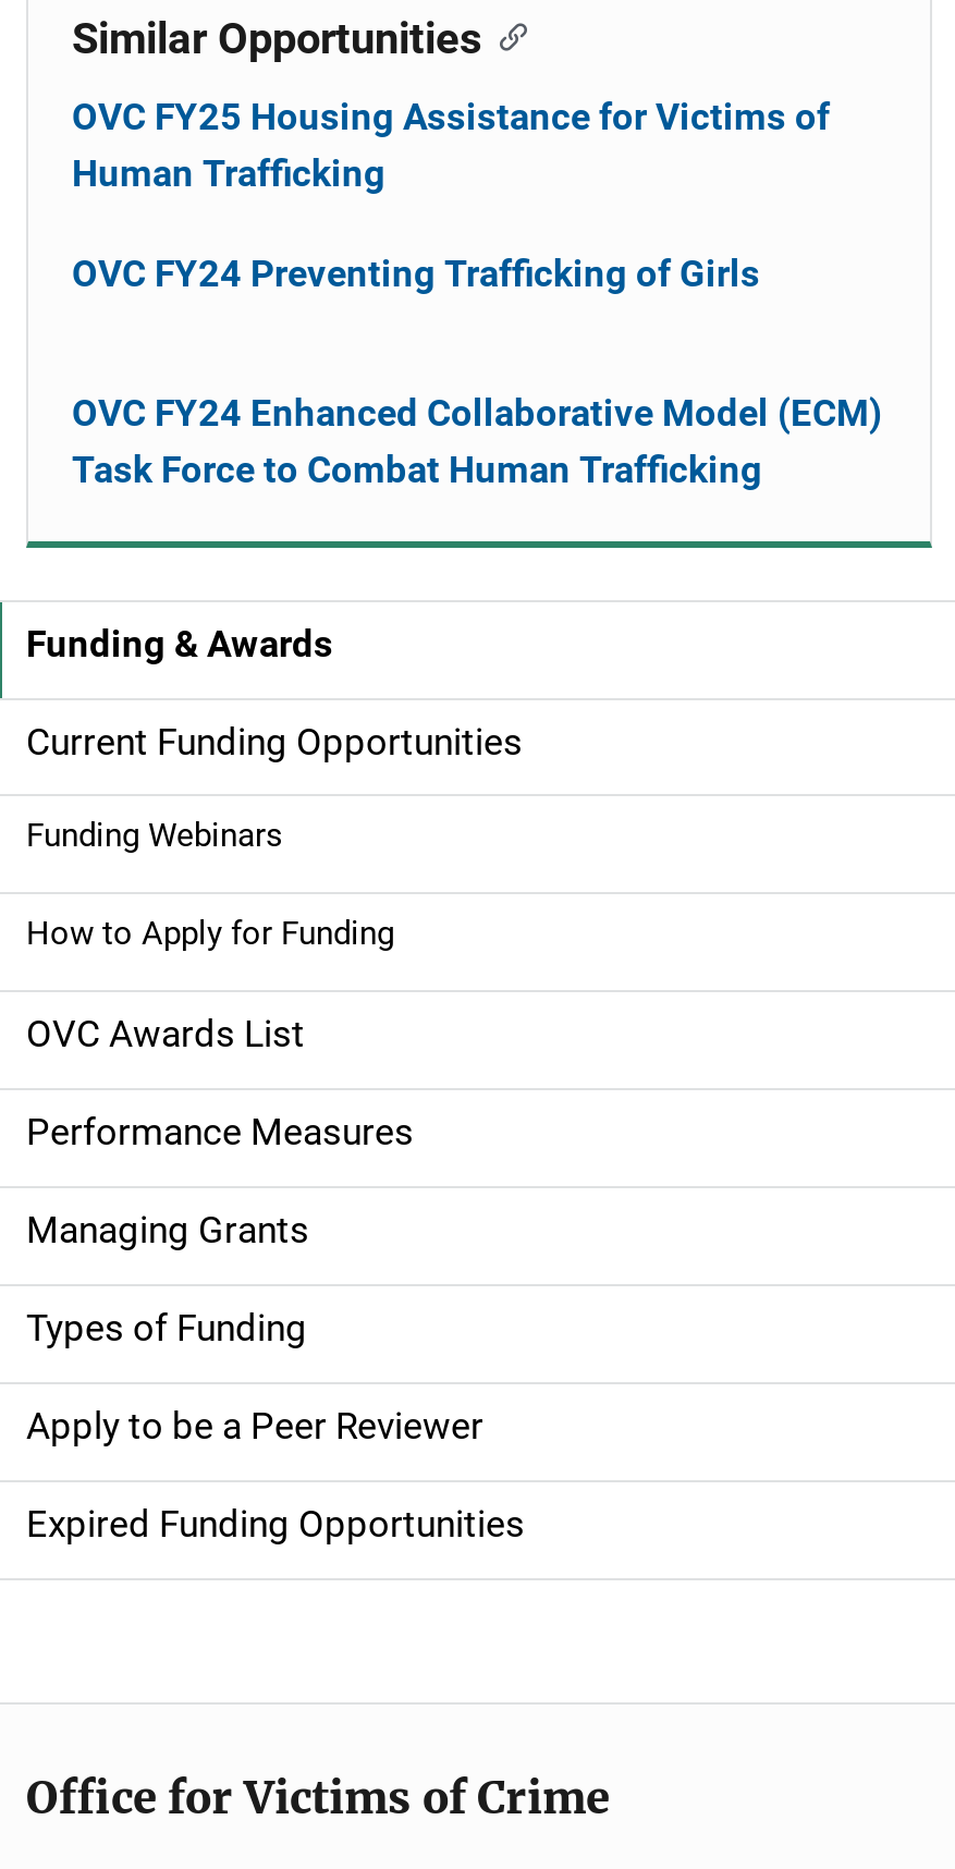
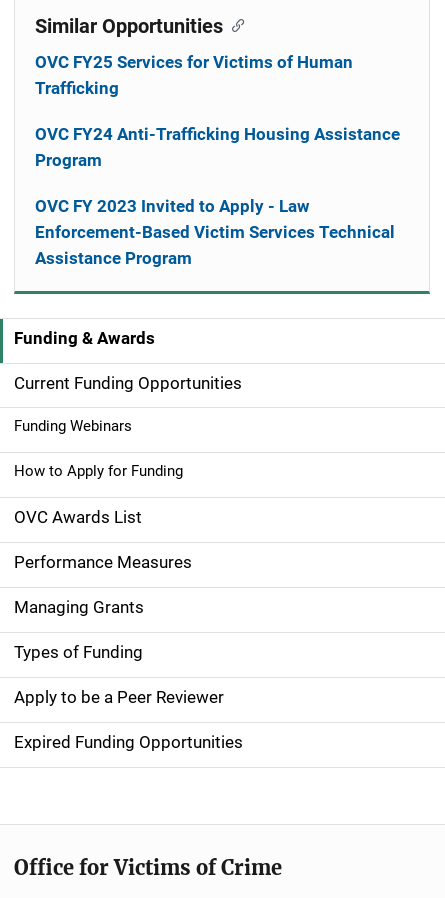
[72,95,830,195] OVC FY25 Housing Assistance for Victims of | Human Trafficking -> [35,52,353,98] OVC FY25 Services for Victims of Human | Trafficking
[72,252,760,295] OVC FY24 Preventing Trafficking of Girls -> [35,124,400,170] OVC FY24 Anti-Trafficking Housing Assistance | Program
[72,391,882,491] OVC FY24 Enhanced Collaborative Model (ECM) | Task Force to Combat Human Trafficking -> [35,196,395,268] OVC FY 2023 Invited to Apply - Law | Enforcement-Based Victim Services Technical | Assistance Program

